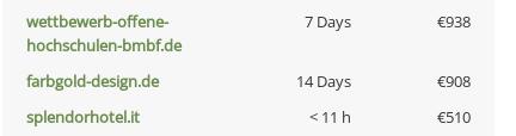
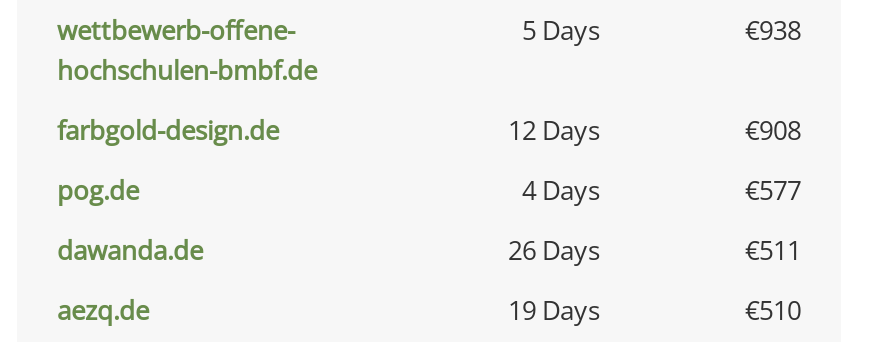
[304,10,351,32] 7 Days -> [522,11,600,47] 5 Days
[296,70,351,91] 14 Days -> [508,111,600,147] 12 Days
[26,106,351,127] splendorhotel.it | < 11 h -> [57,171,801,327] pog.de | 4 Days | €577 | dawanda.de | 26 Days | €511 | aezq.de | 19 Days

